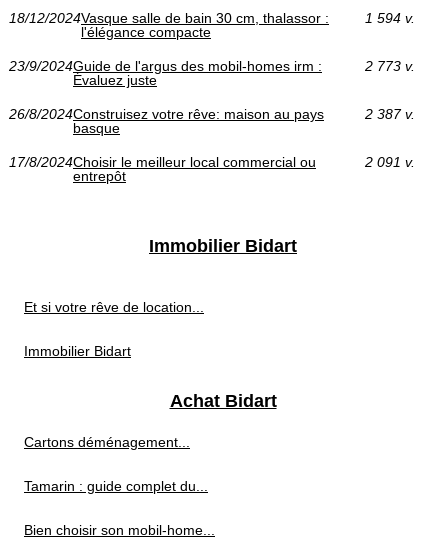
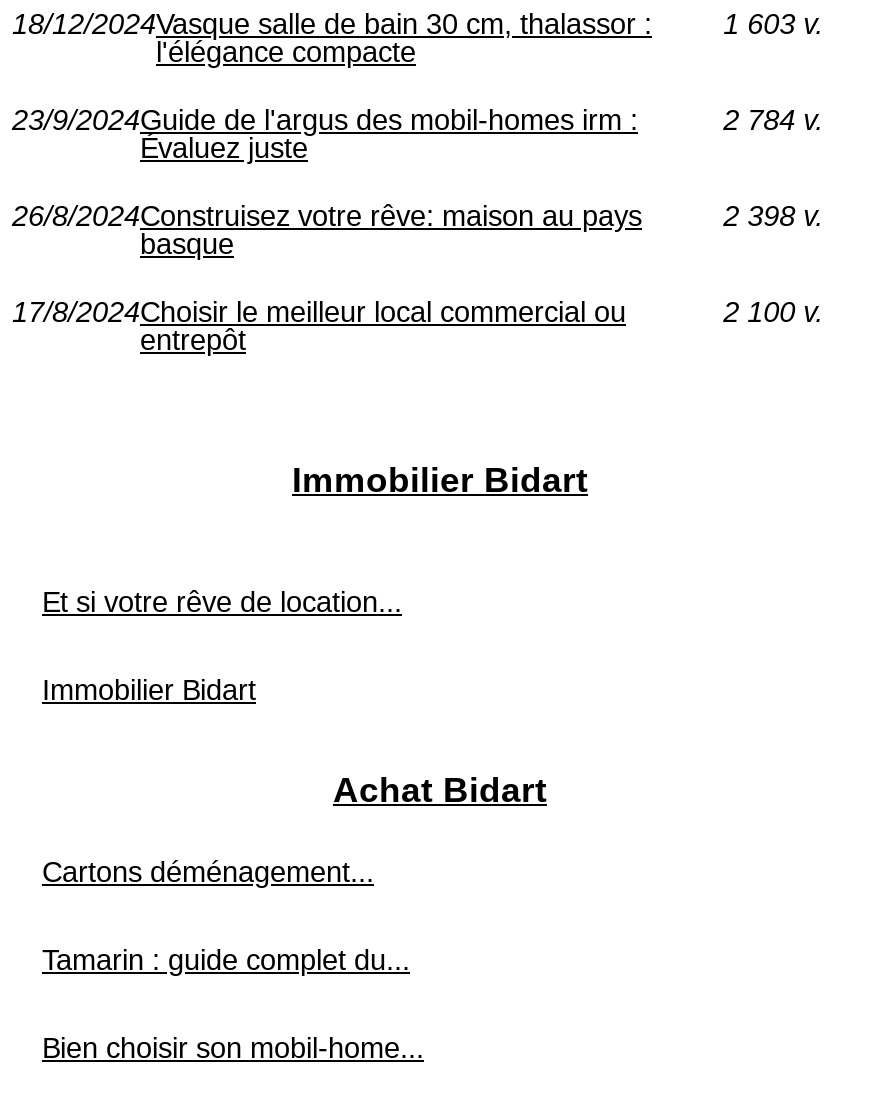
[365,10,415,26] 1 594 v. -> [723,8,823,40] 1 603 v.
[365,58,415,74] 2 773 v. -> [723,104,823,136] 2 784 v.
[365,106,415,122] 2 387 v. -> [723,200,823,232] 2 398 v.
[365,154,415,170] 2 091 v. -> [723,296,823,328] 2 100 v.

